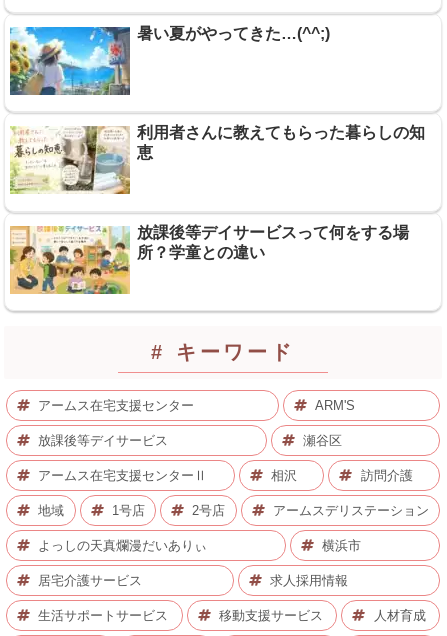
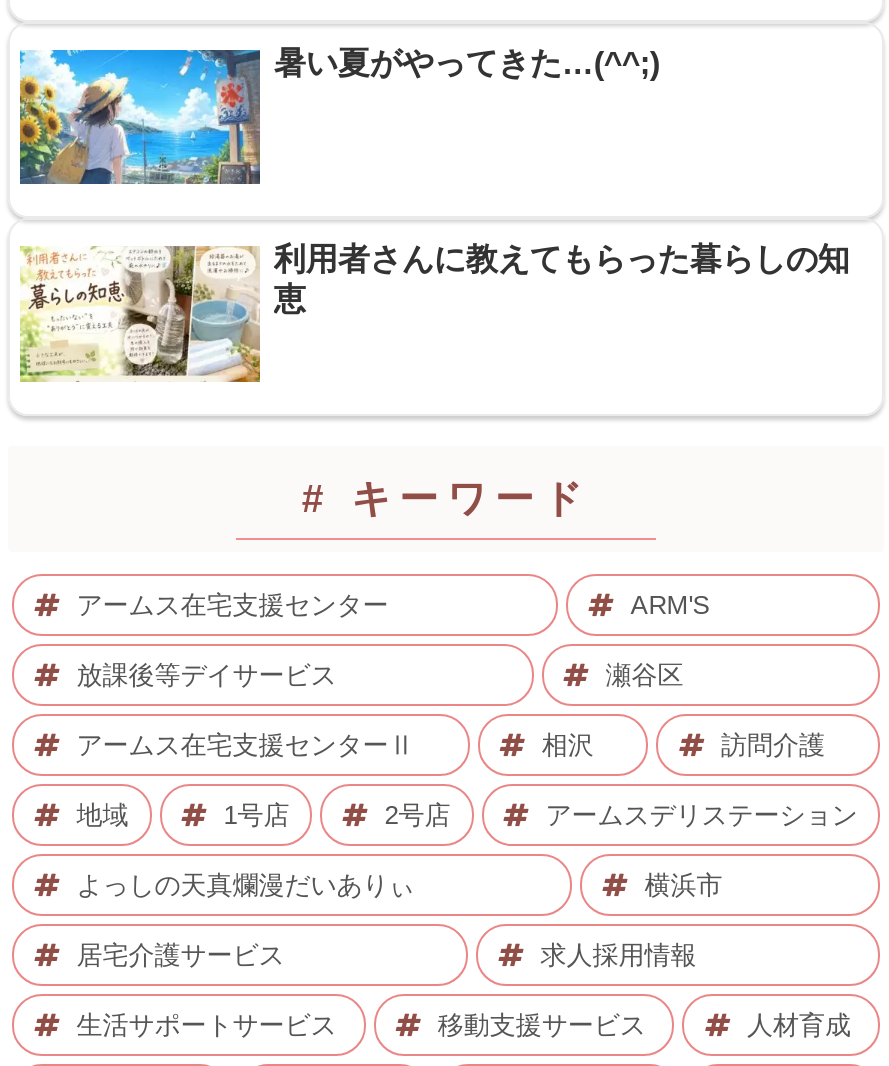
[9,224,409,295] [image] | 放課後等デイサービスって何をする場 | 所？学童との違い -> none

